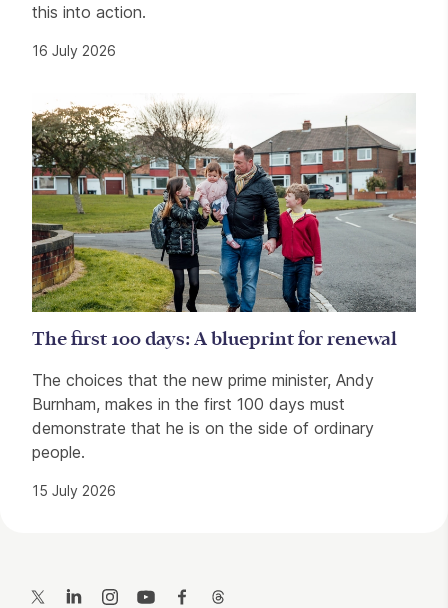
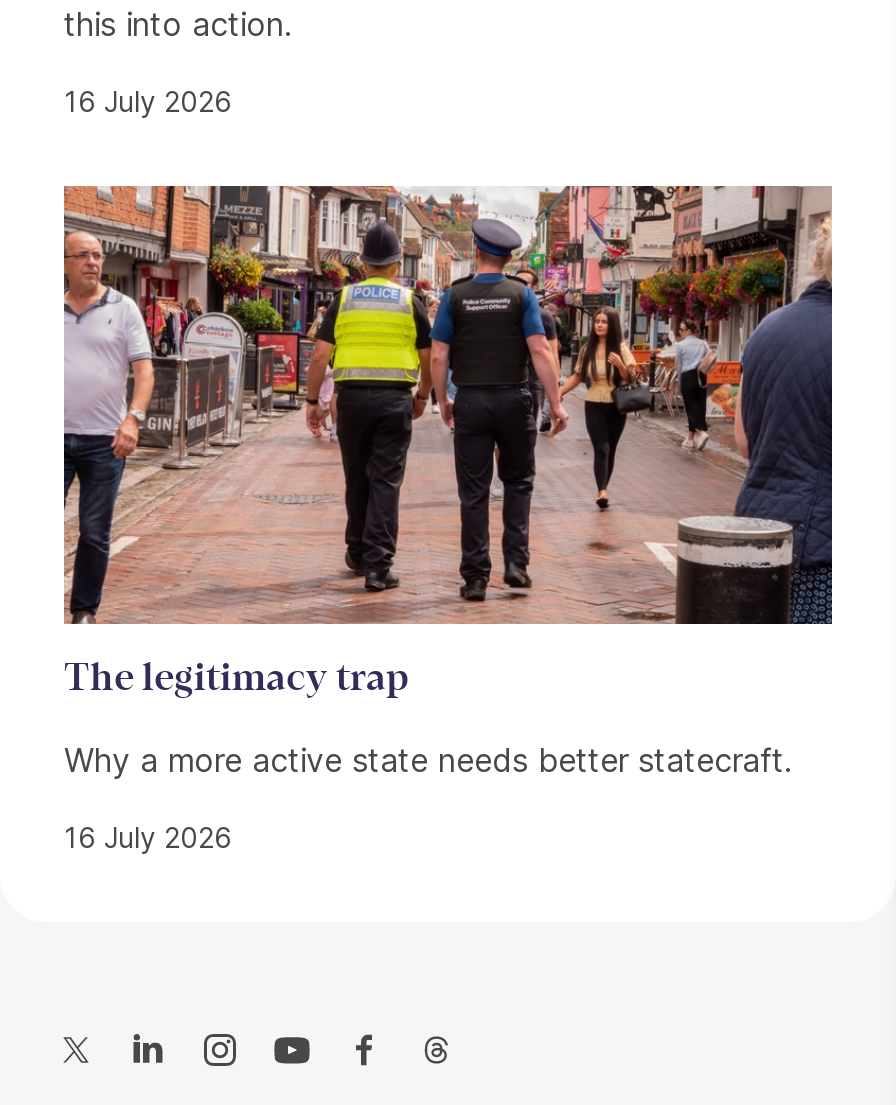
[32,101,416,349] [image] | The first 100 days: A blueprint for renewal -> [62,184,832,698] [image] | The legitimacy trap
[32,370,374,462] The choices that the new prime minister, Andy | Burnham, makes in the first 100 days must | demonstrate that he is on the side of ordinary | people. -> [64,740,792,780] Why a more active state needs better statecraft.
[32,482,116,499] 15 July 2026 -> [64,820,232,854] 16 July 2026

